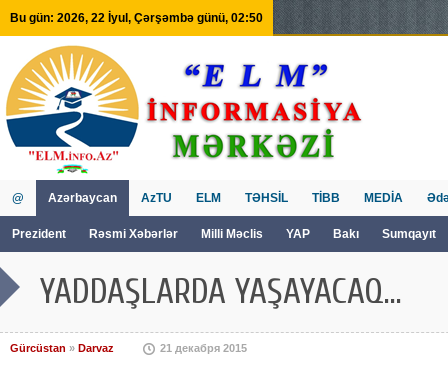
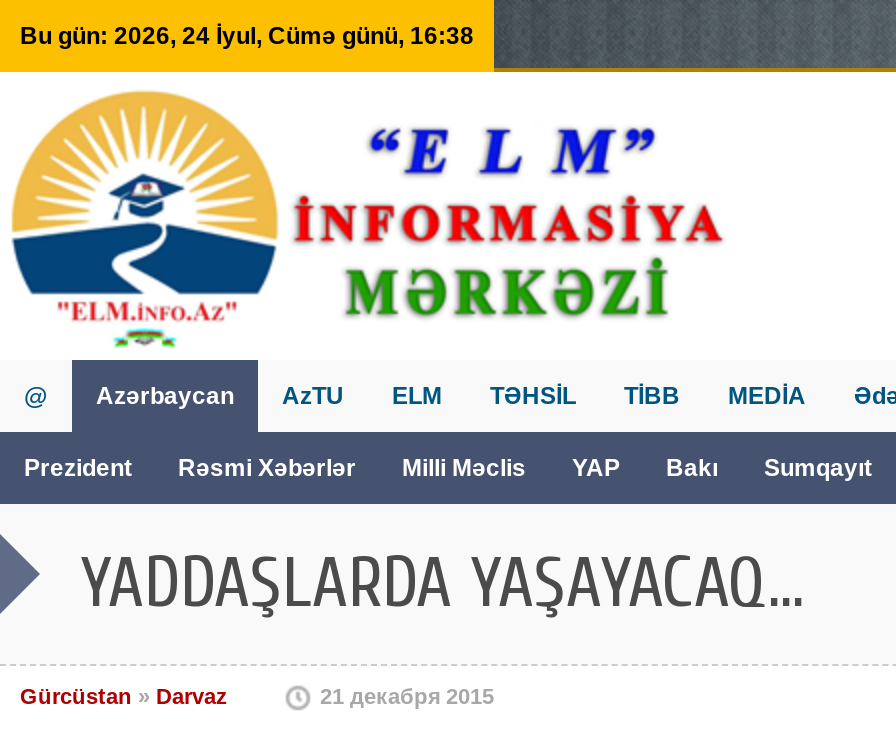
[10,11,263,25] Bu gün: 2026, 22 İyul, Çərşəmbə günü, 02:50 -> [20,22,474,50] Bu gün: 2026, 24 İyul, Cümə günü, 16:38

